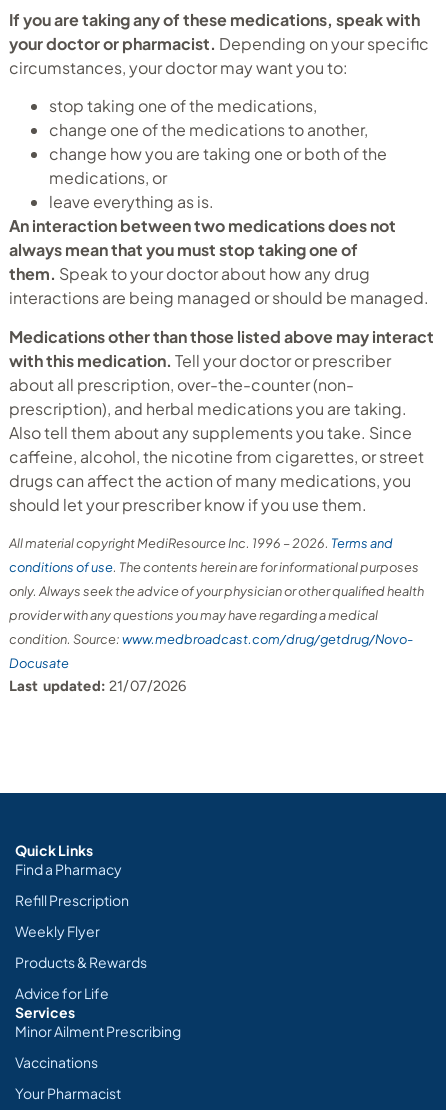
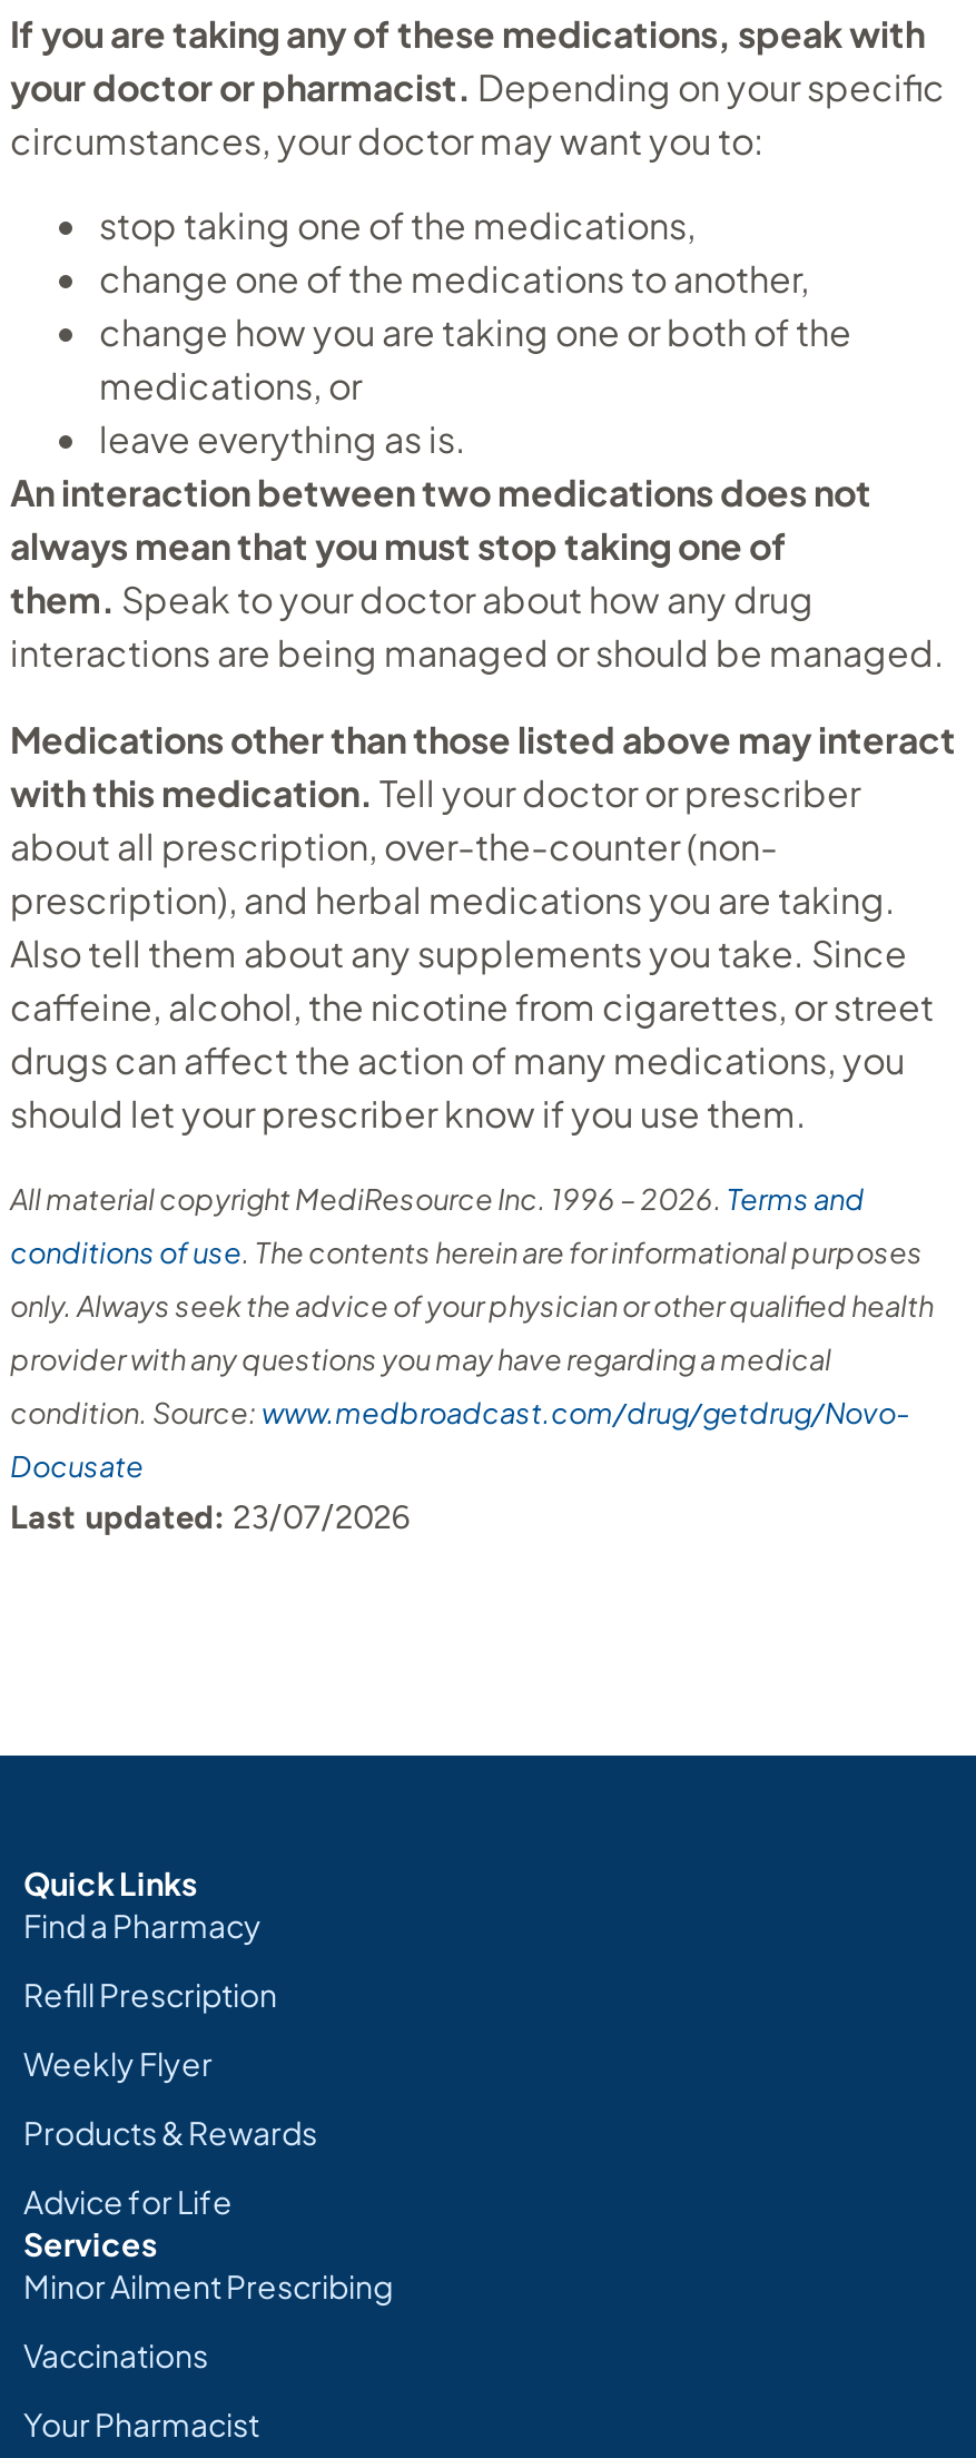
[9,677,186,695] Last updated: 21/07/2026 -> [10,1497,410,1537] Last updated: 23/07/2026

